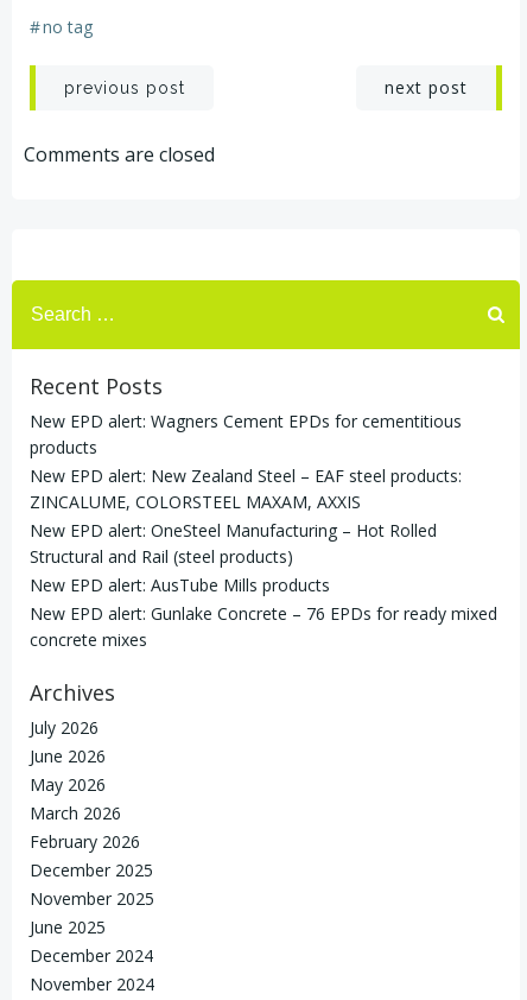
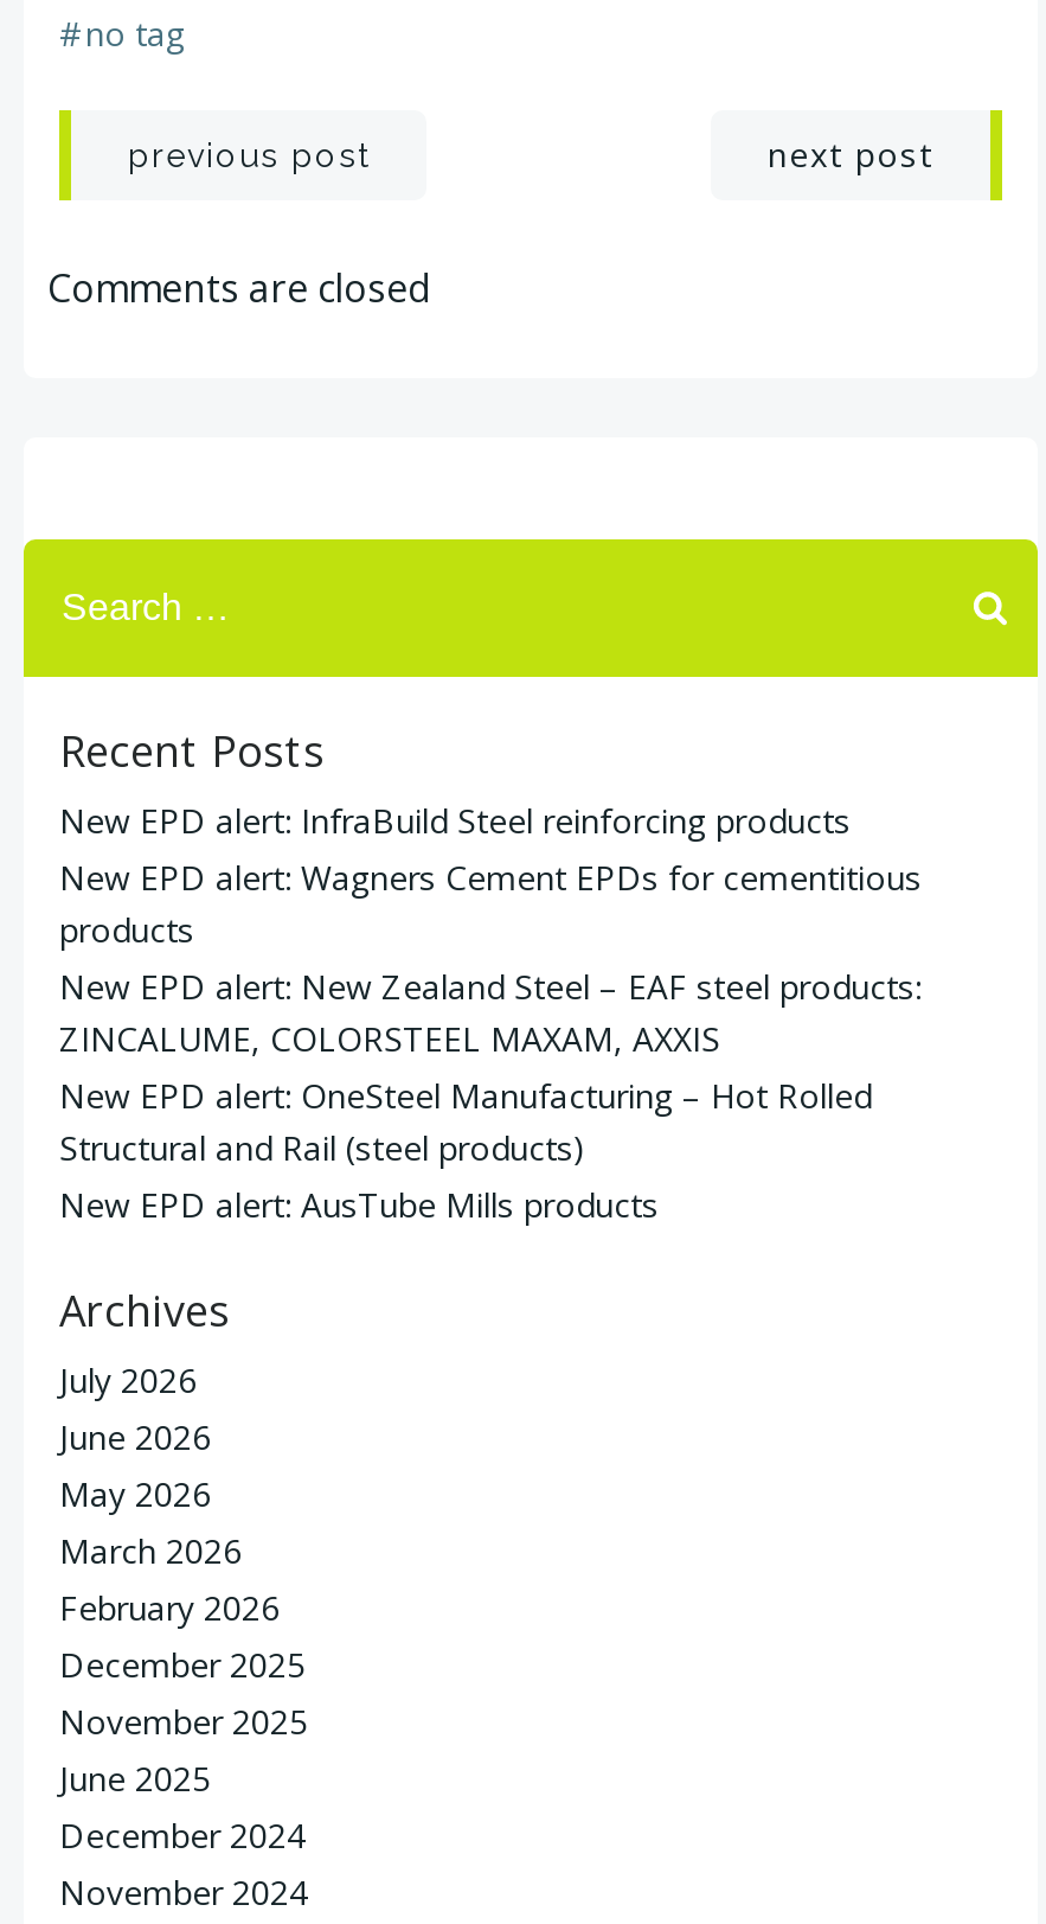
none -> [59,799,851,844] New EPD alert: InfraBuild Steel reinforcing products
moved [30,410,462,597] -> [59,855,922,1228]: New EPD alert: Wagners Cement EPDs for cementitious | products | New EPD alert: New Zealand Steel – EAF steel products: | ZINCALUME, COLORSTEEL MAXAM, AXXIS | New EPD alert: OneSteel Manufacturing – Hot Rolled | Structural and Rail (steel products) | New EPD alert: AusTube Mills products
[30,602,497,651] New EPD alert: Gunlake Concrete – 76 EPDs for ready mixed | concrete mixes -> none

